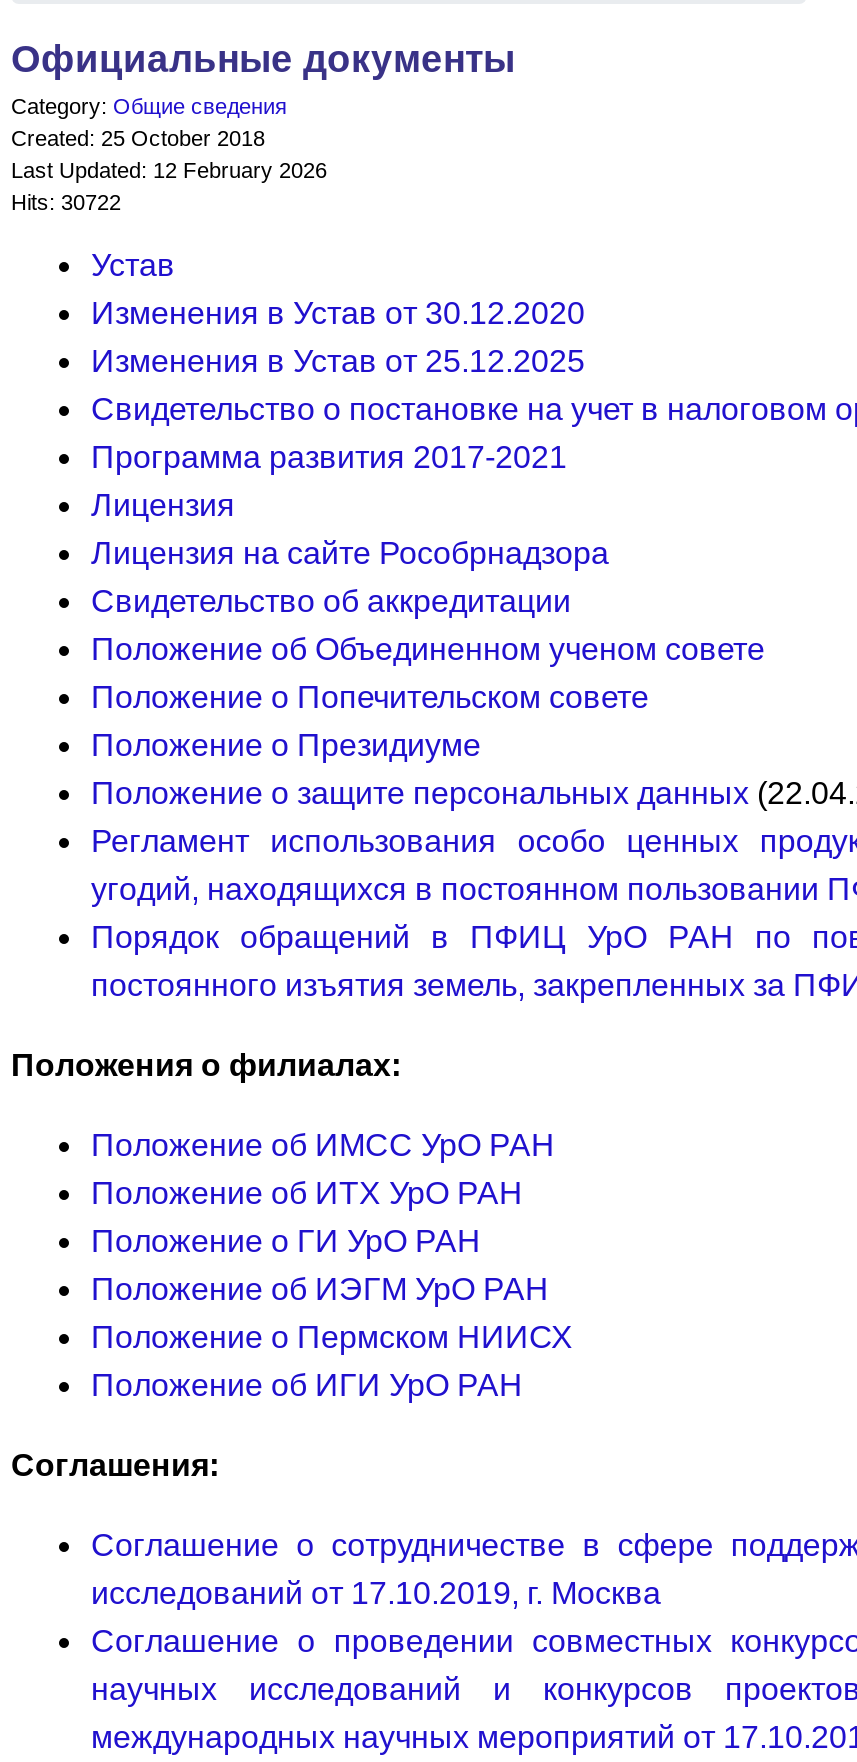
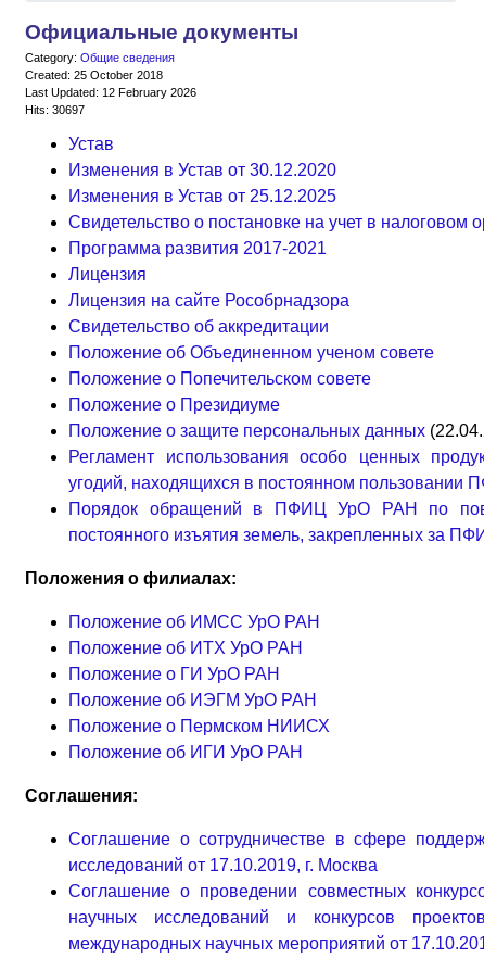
[11,189,121,213] Hits: 30722 -> [25,103,85,116] Hits: 30697

